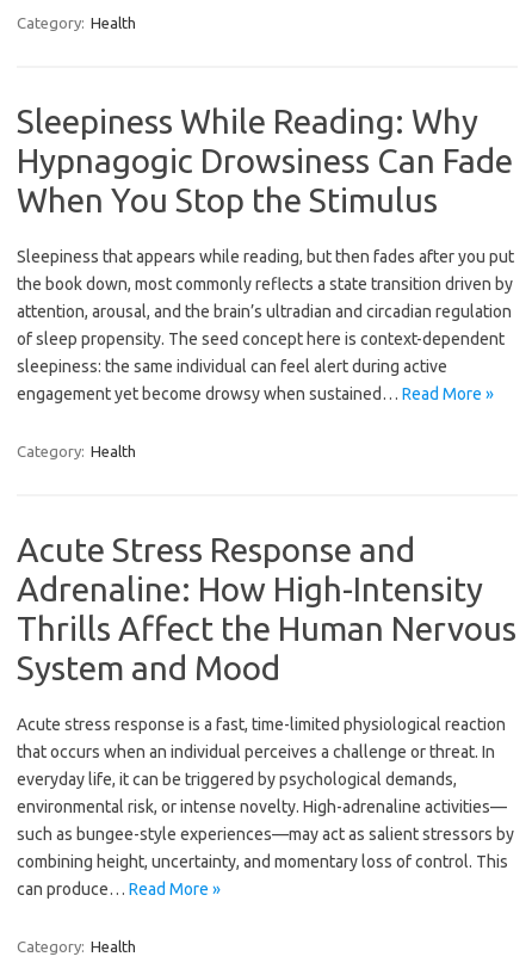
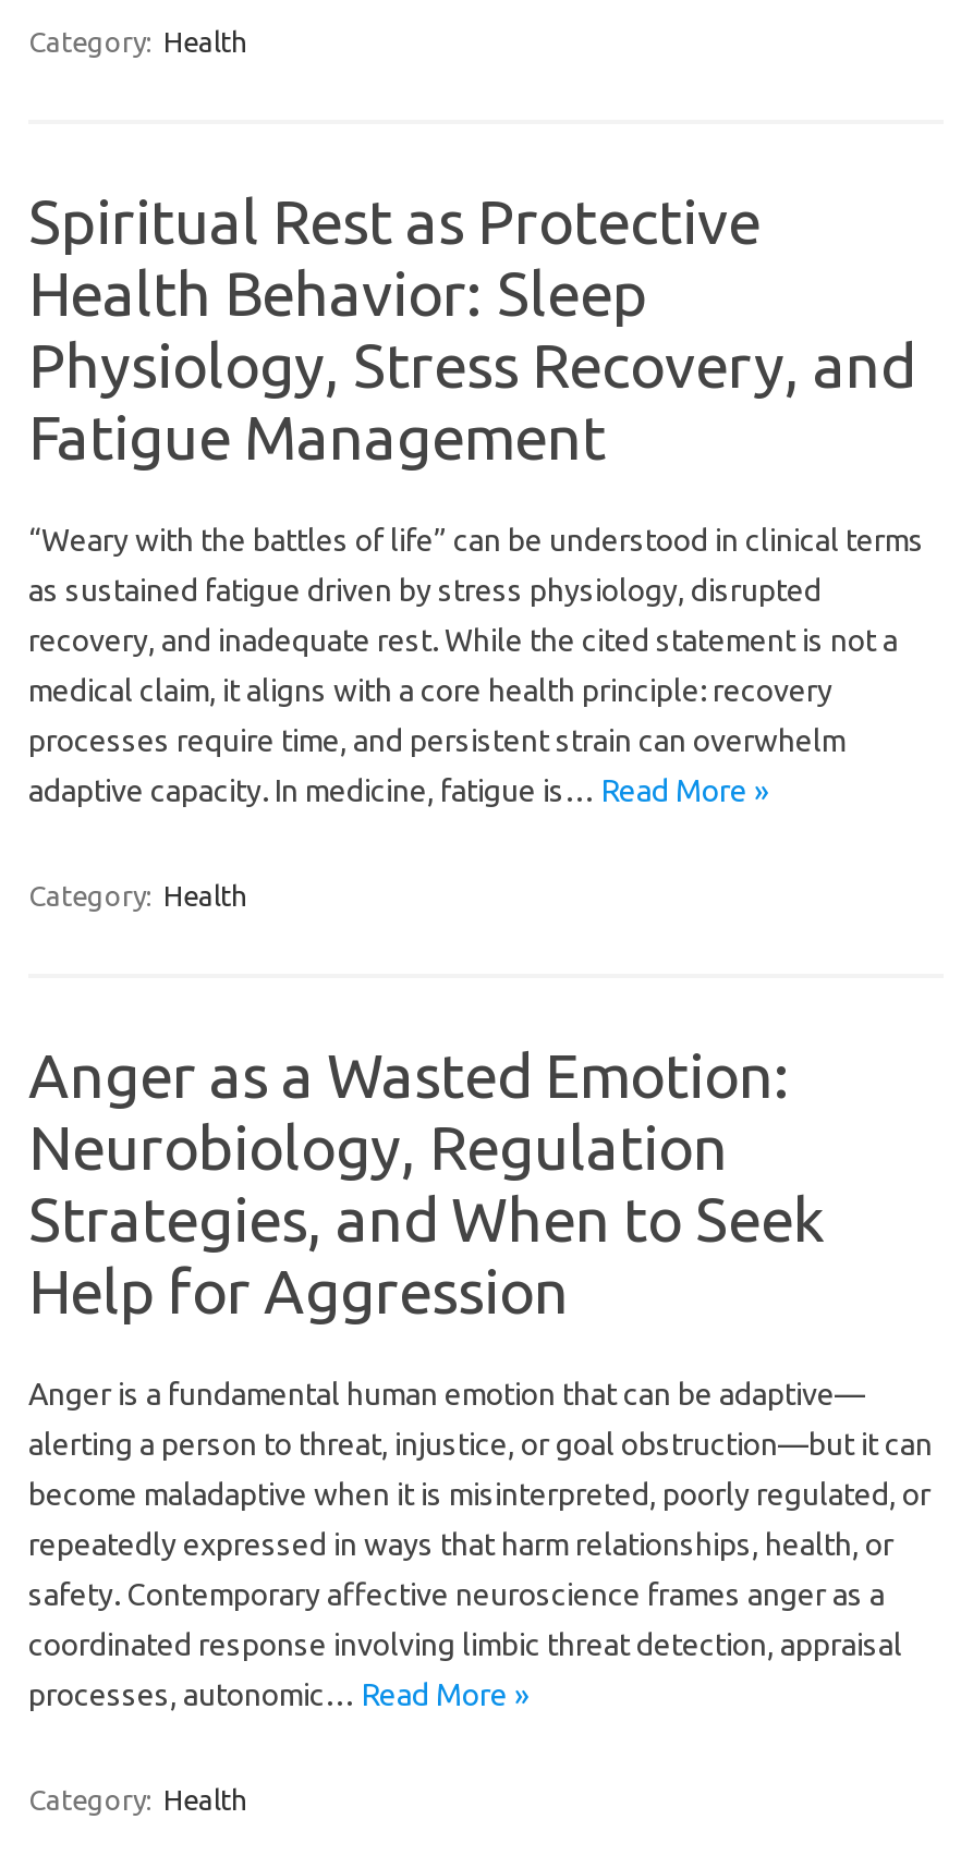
[17,103,513,218] Sleepiness While Reading: Why | Hypnagogic Drowsiness Can Fade | When You Stop the Stimulus -> [28,187,915,471] Spiritual Rest as Protective | Health Behavior: Sleep | Physiology, Stress Recovery, and | Fatigue Management
[17,247,514,403] Sleepiness that appears while reading, but then fades after you put | the book down, most commonly reflects a state transition driven by | attention, arousal, and the brain’s ultradian and circadian regulation | of sleep propensity. The seed concept here is context-dependent | sleepiness: the same individual can feel alert during active | engagement yet become drowsy when sustained… Read More » -> [28,523,924,808] “Weary with the battles of life” can be understood in clinical terms | as sustained fatigue driven by stress physiology, disrupted | recovery, and inadequate rest. While the cited statement is not a | medical claim, it aligns with a core health principle: recovery | processes require time, and persistent strain can overwhelm | adaptive capacity. In medicine, fatigue is… Read More »
[17,531,516,686] Acute Stress Response and | Adrenaline: How High-Intensity | Thrills Affect the Human Nervous | System and Mood -> [28,1041,824,1324] Anger as a Wasted Emotion: | Neurobiology, Regulation | Strategies, and When to Seek | Help for Aggression
[17,715,514,899] Acute stress response is a fast, time-limited physiological reaction | that occurs when an individual perceives a challenge or threat. In | everyday life, it can be triggered by psychological demands, | environmental risk, or intense novelty. High-adrenaline activities— | such as bungee-style experiences—may act as salient stressors by | combining height, uncertainty, and momentary loss of control. This | can produce… Read More » -> [28,1377,933,1712] Anger is a fundamental human emotion that can be adaptive— | alerting a person to threat, injustice, or goal obstruction—but it can | become maladaptive when it is misinterpreted, poorly regulated, or | repeatedly expressed in ways that harm relationships, health, or | safety. Contemporary affective neuroscience frames anger as a | coordinated response involving limbic threat detection, appraisal | processes, autonomic… Read More »

